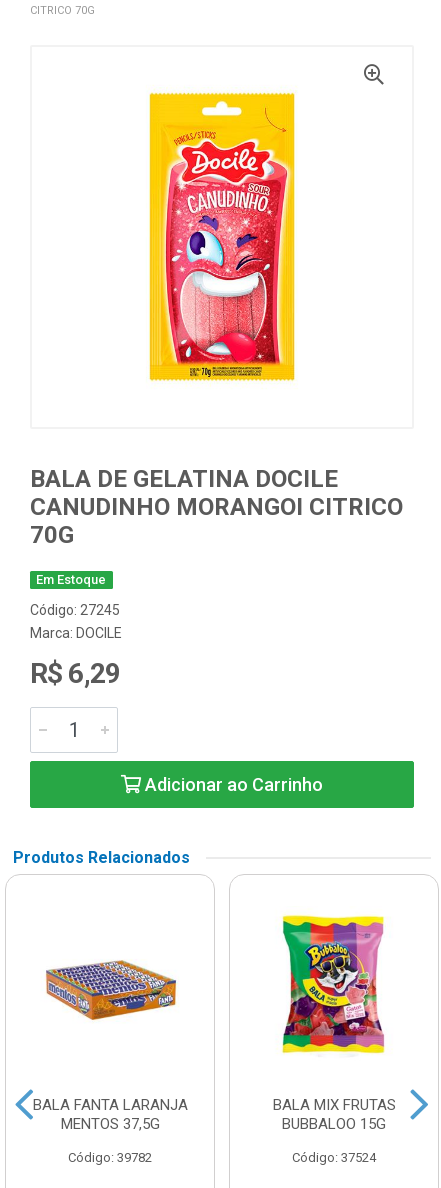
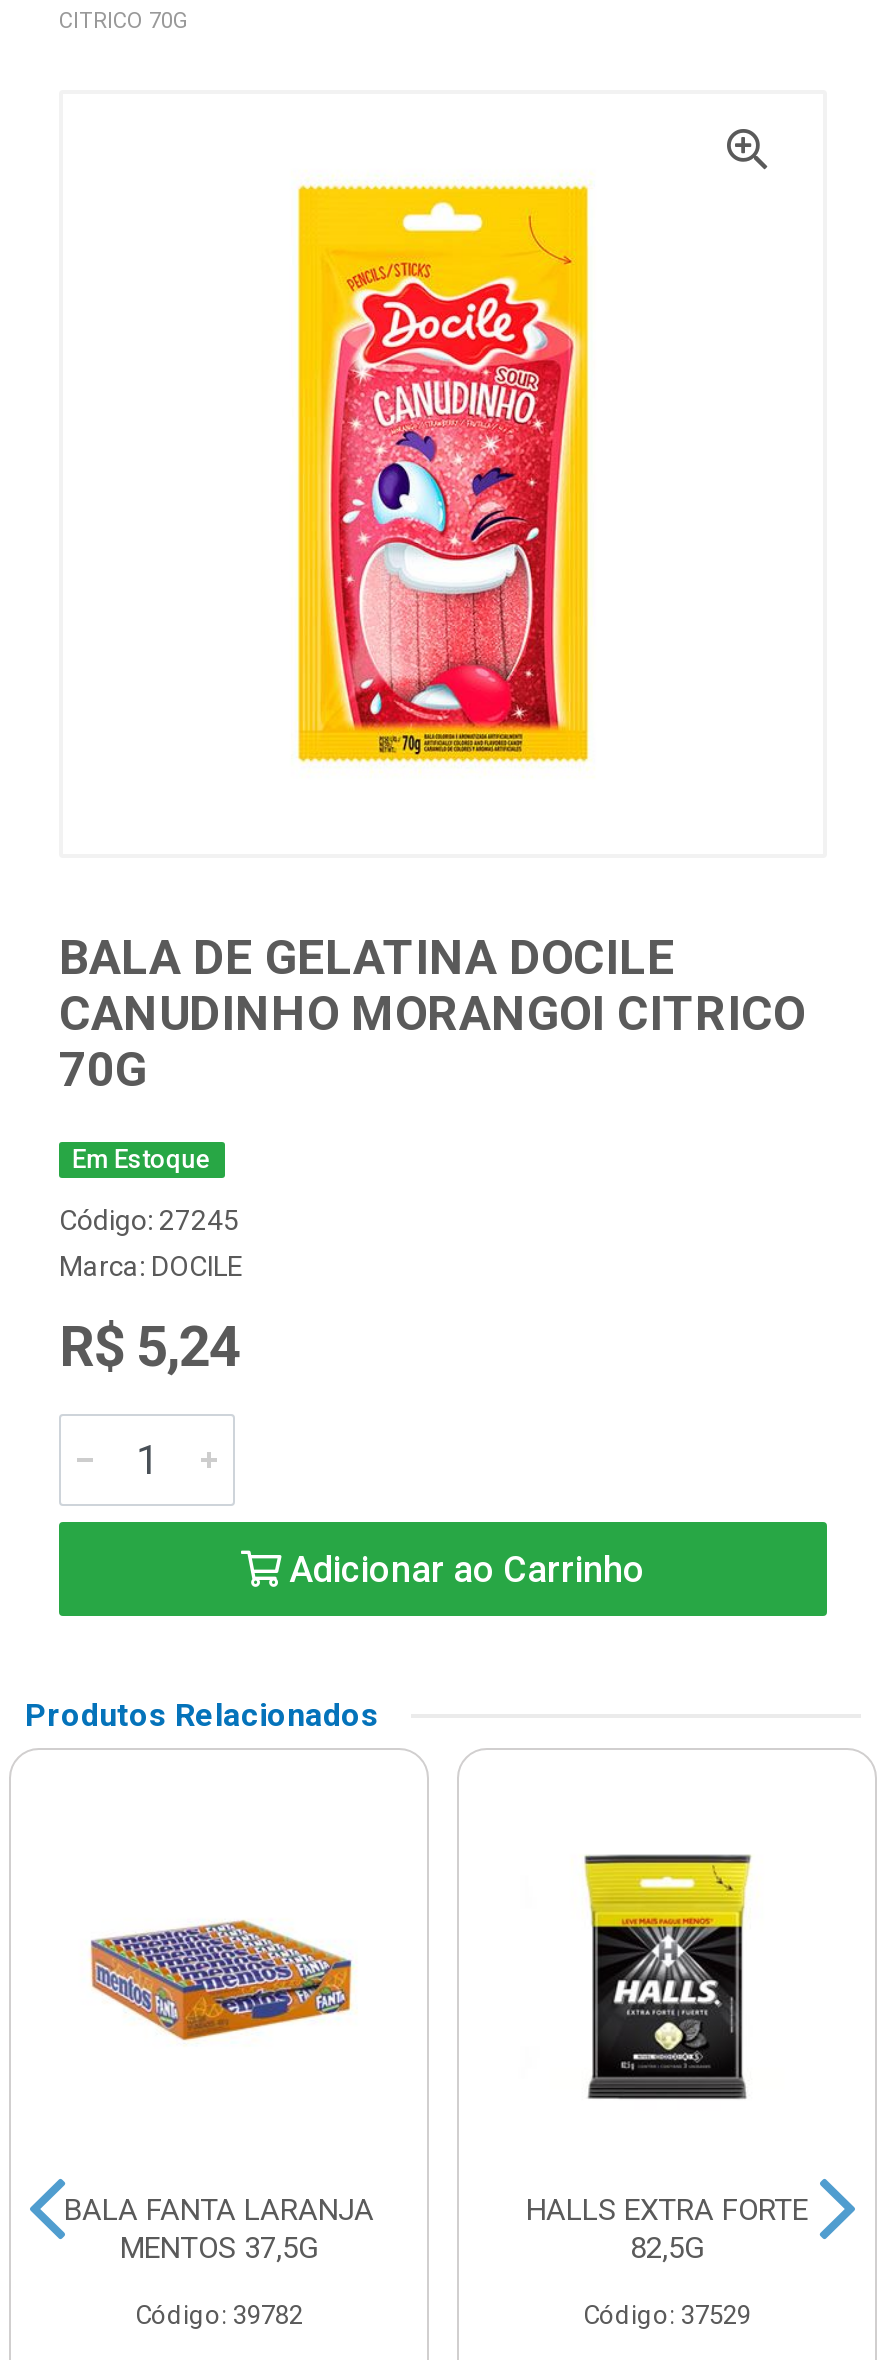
[30,657,120,690] R$ 6,29 -> [59,1314,239,1380] R$ 5,24
[281,914,386,1054] [image] -> [563,1830,767,2106] [image]
[272,1096,395,1133] BALA MIX FRUTAS | BUBBALOO 15G -> [526,2192,808,2266] HALLS EXTRA FORTE | 82,5G
[292,1150,376,1165] Código: 37524 -> [583,2300,751,2330] Código: 37529

